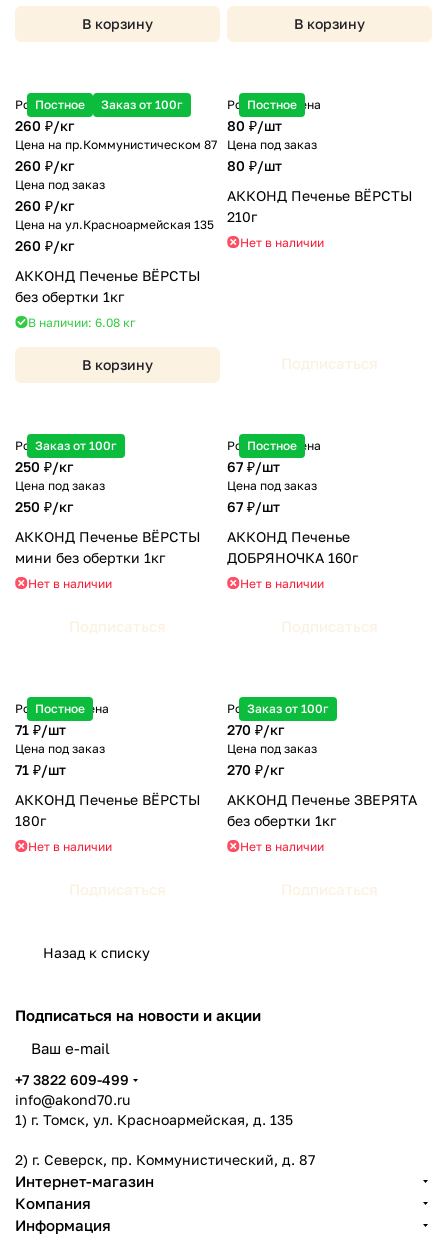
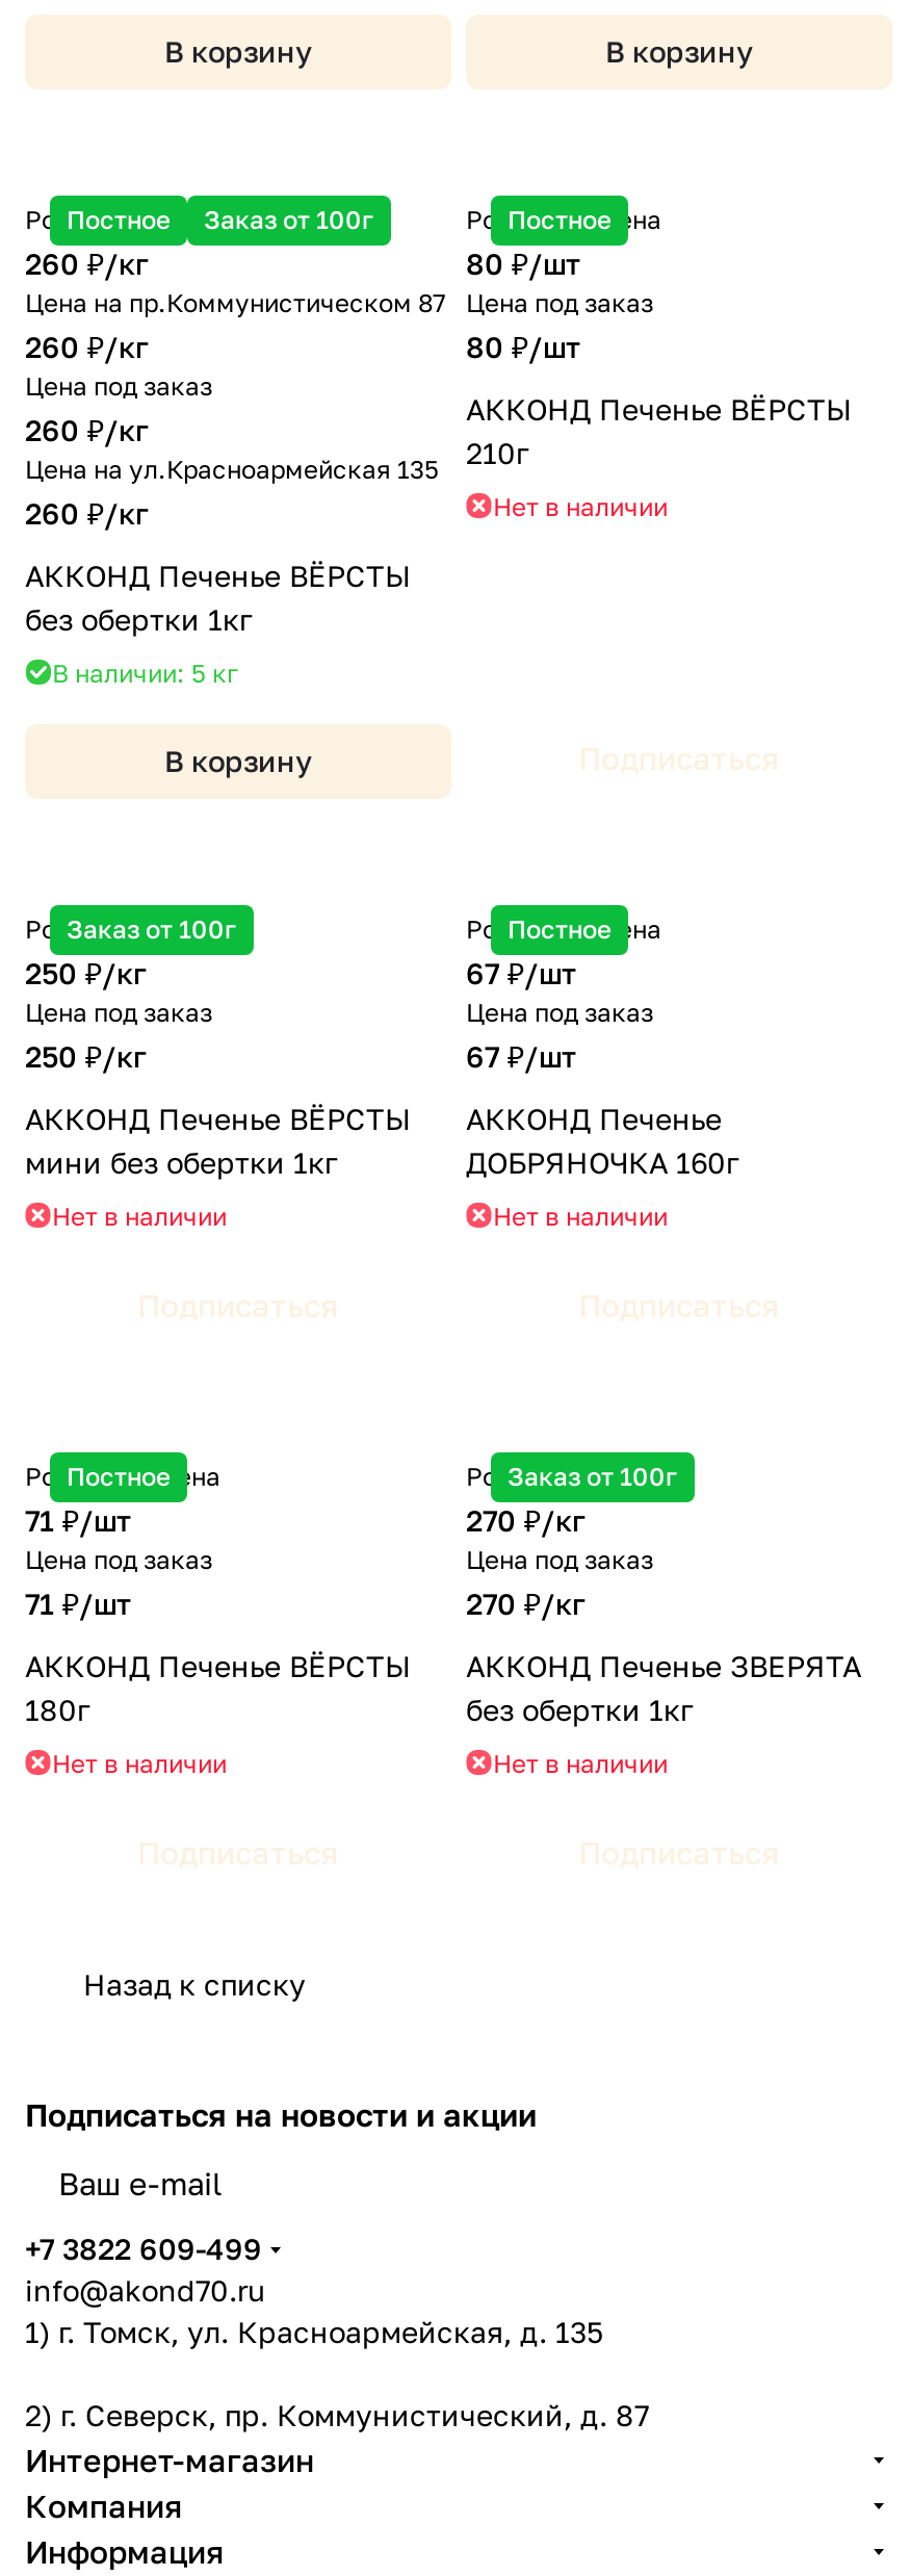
[28,315,136,330] В наличии: 6.08 кг -> [52,657,239,688] В наличии: 5 кг

